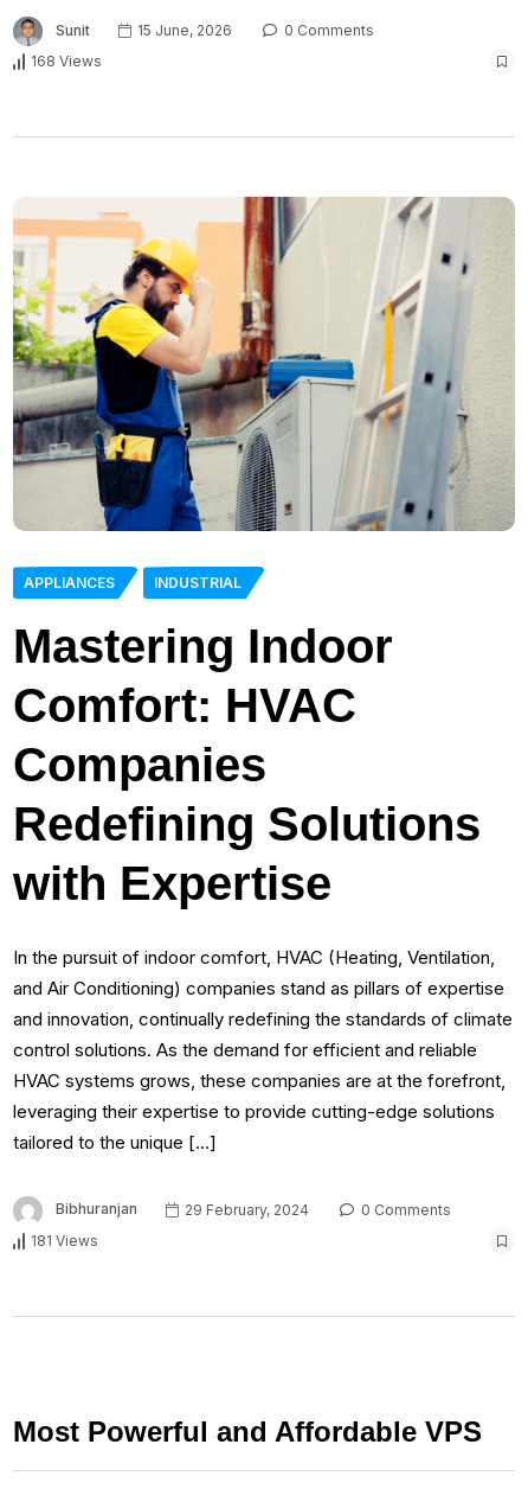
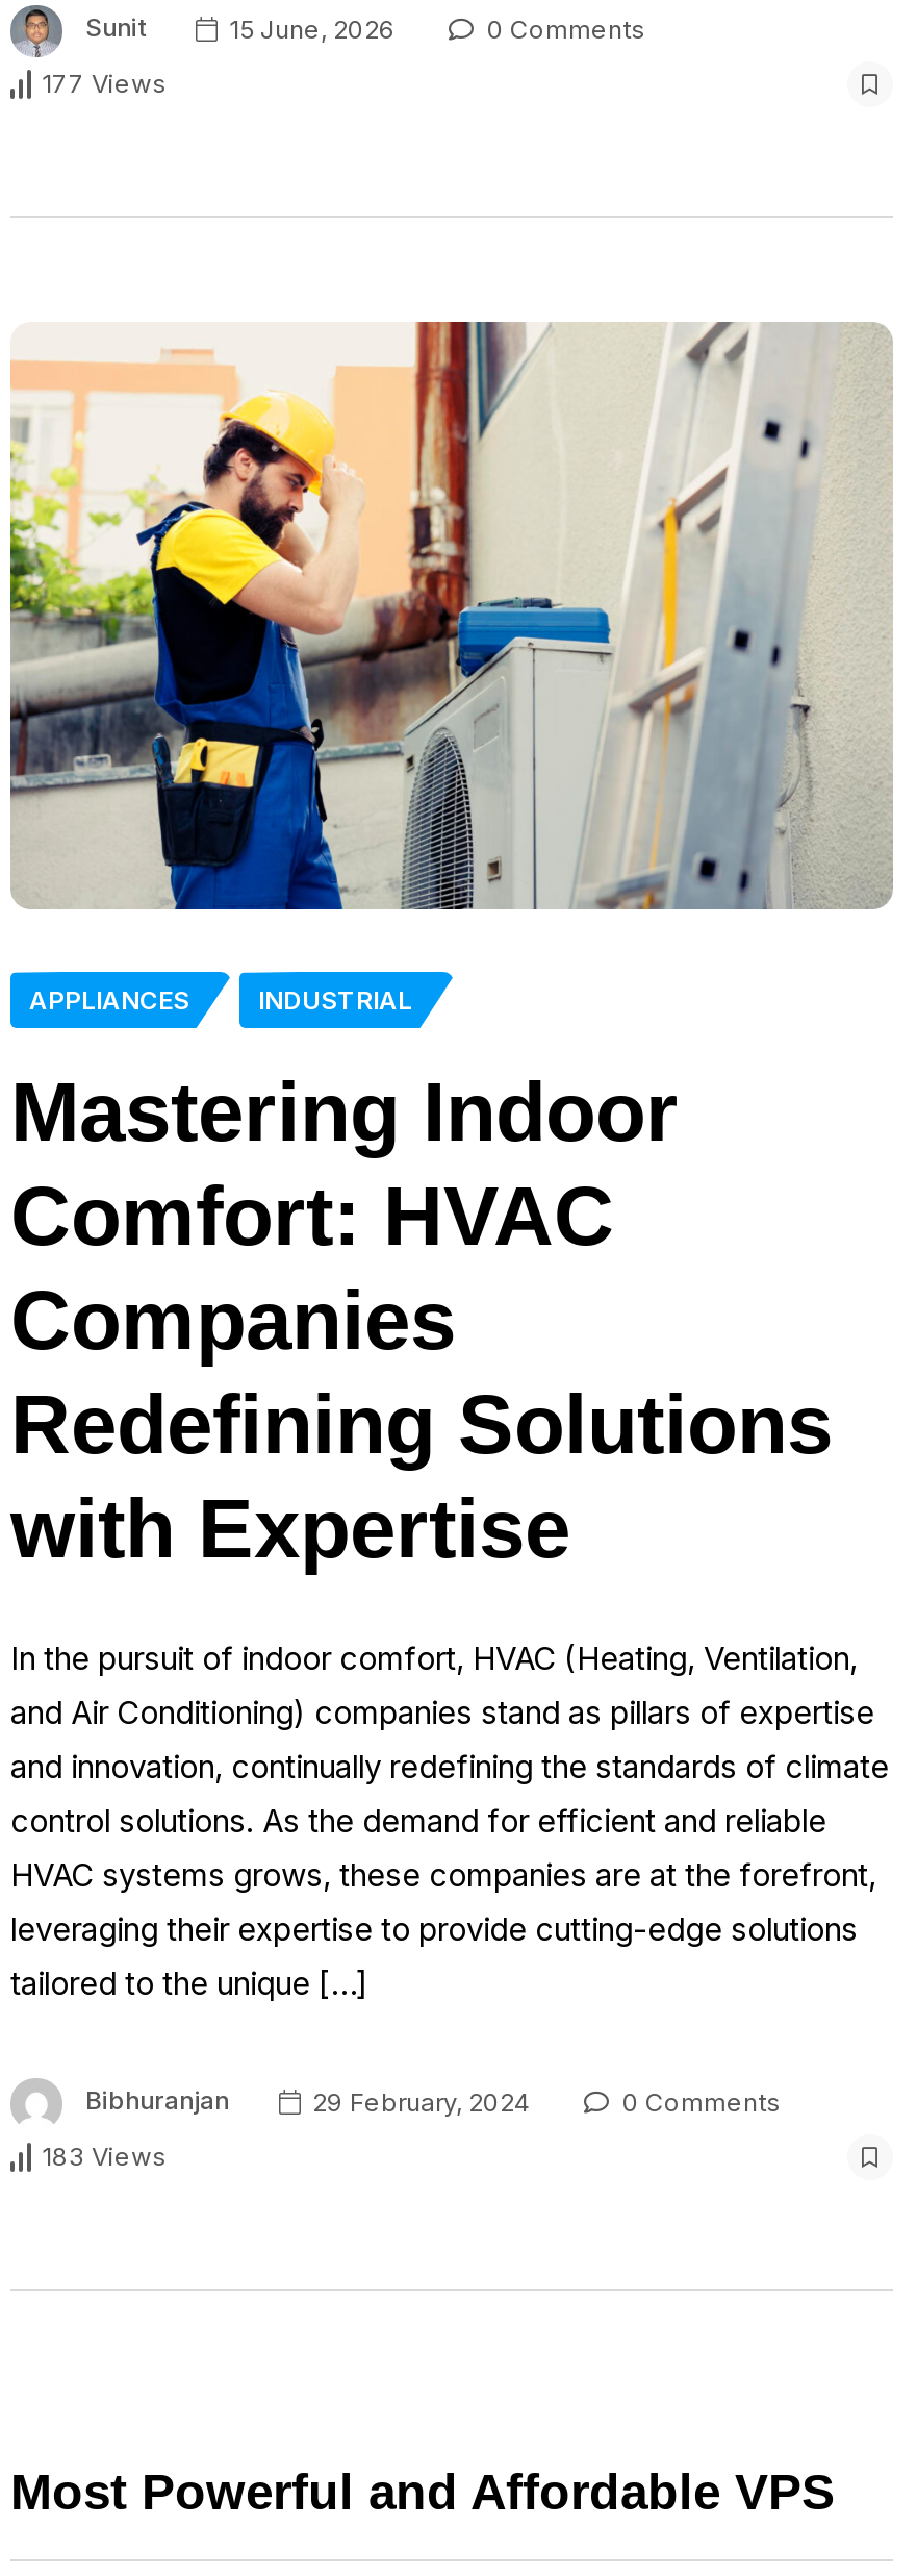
[31,53,102,70] 168 Views -> [42,68,167,100] 177 Views
[31,1232,98,1250] 181 Views -> [42,2141,167,2172] 183 Views

